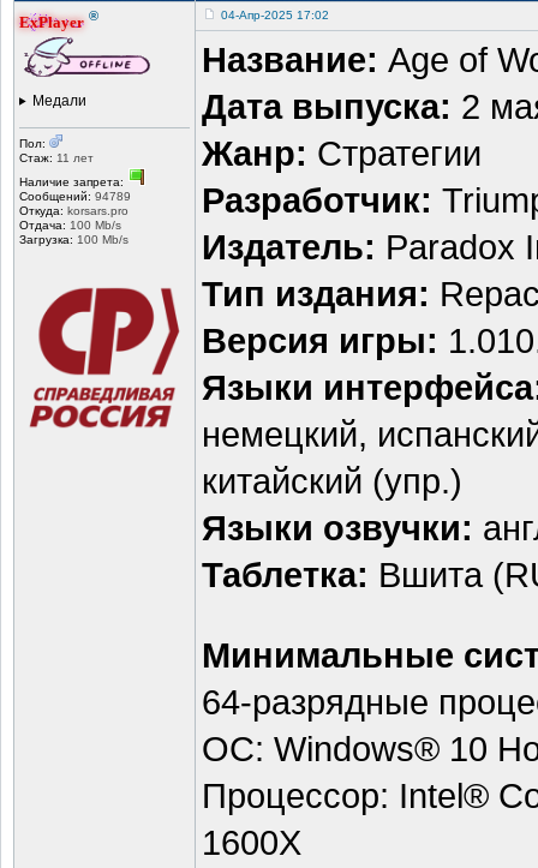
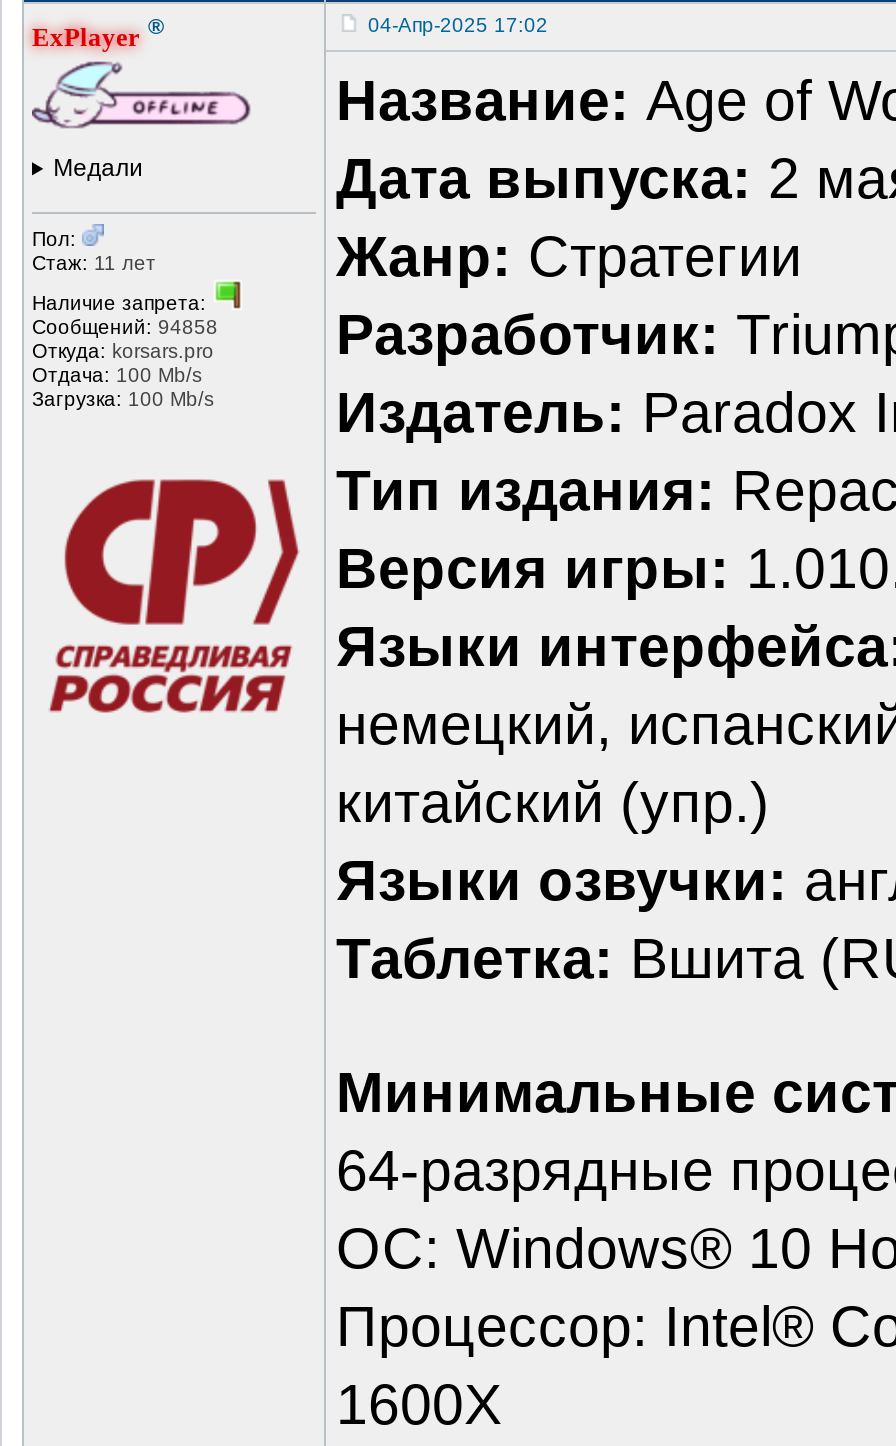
[19,189,131,203] Сообщений: 94789 -> [32,315,218,337] Сообщений: 94858

